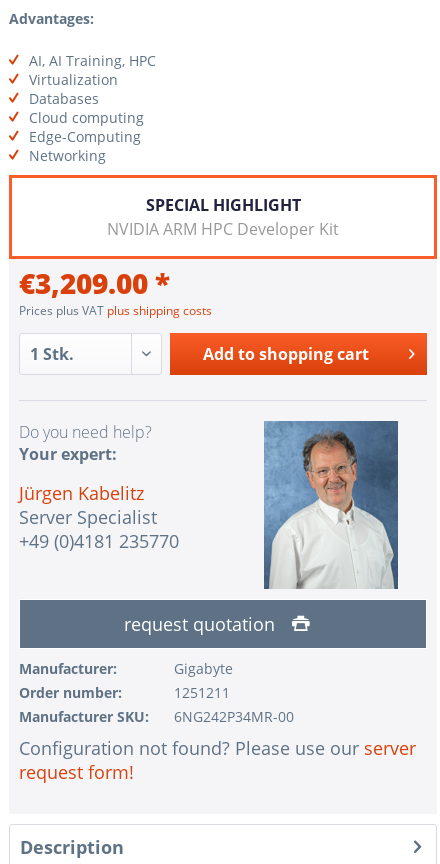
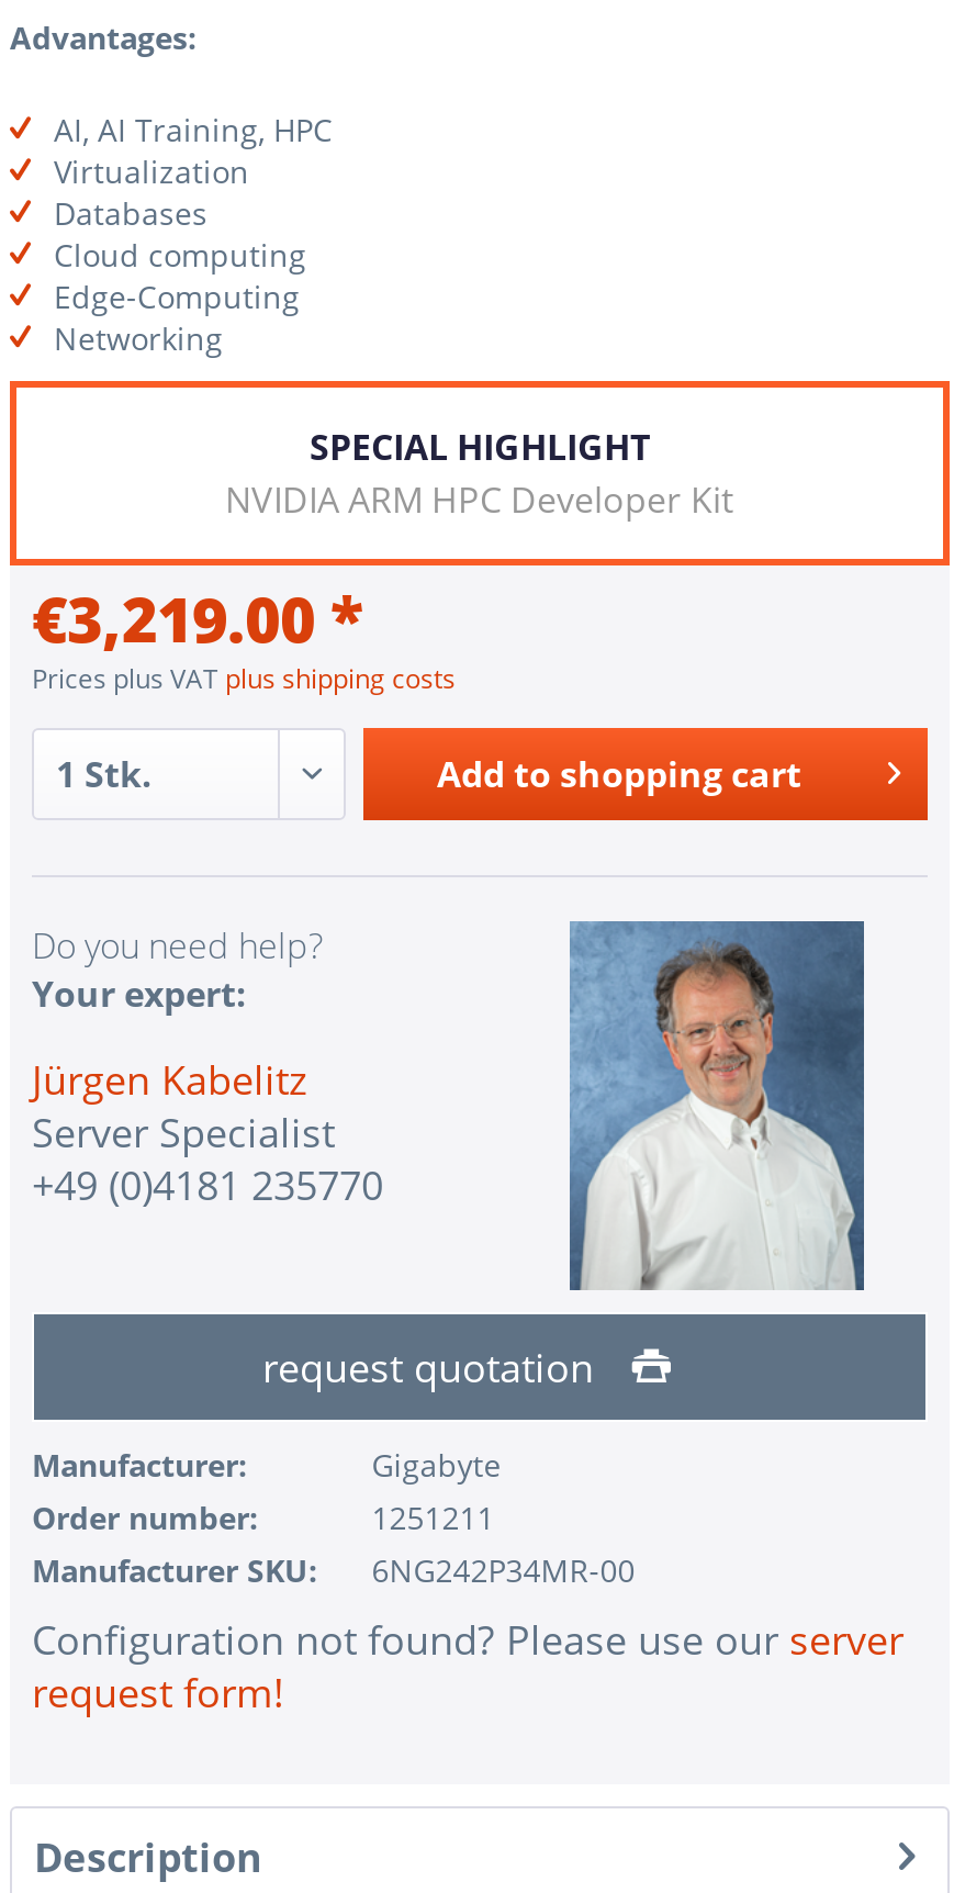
[19,264,170,302] €3,209.00 * -> [32,576,363,659] €3,219.00 *

